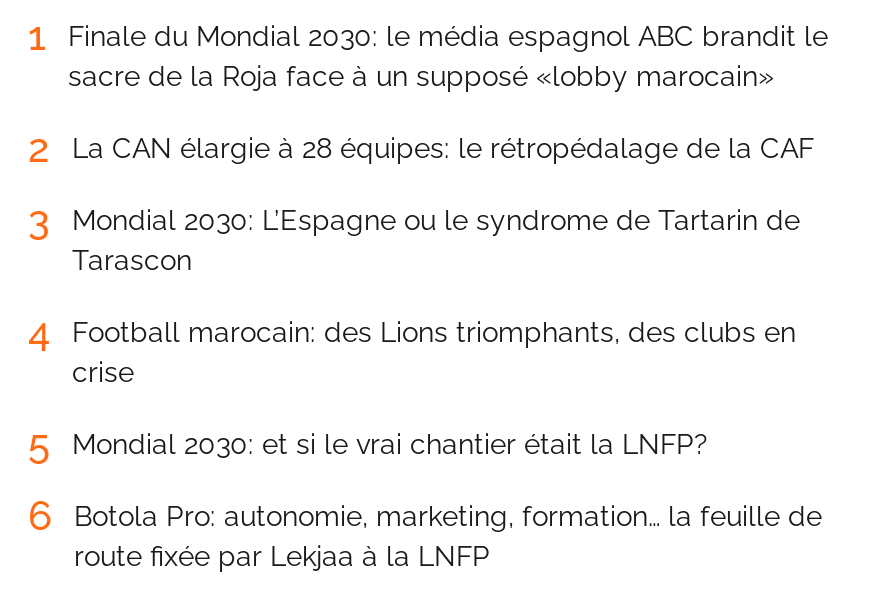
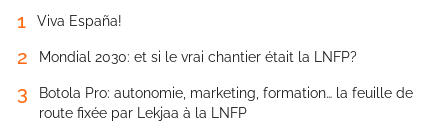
[68,21,828,93] Finale du Mondial 2030: le média espagnol ABC brandit le | sacre de la Roja face à un supposé «lobby marocain» -> [37,13,122,29] Viva España!
[28,133,814,469] La CAN élargie à 28 équipes: le rétropédalage de la CAF | 3 | Mondial 2030: L’Espagne ou le syndrome de Tartarin de | Tarascon | 4 | Football marocain: des Lions triomphants, des clubs en | crise | 5 -> none
[28,493,822,541] 6 Botola Pro: autonomie, marketing, formation… la feuille de -> [17,81,413,105] 3 Botola Pro: autonomie, marketing, formation… la feuille de

